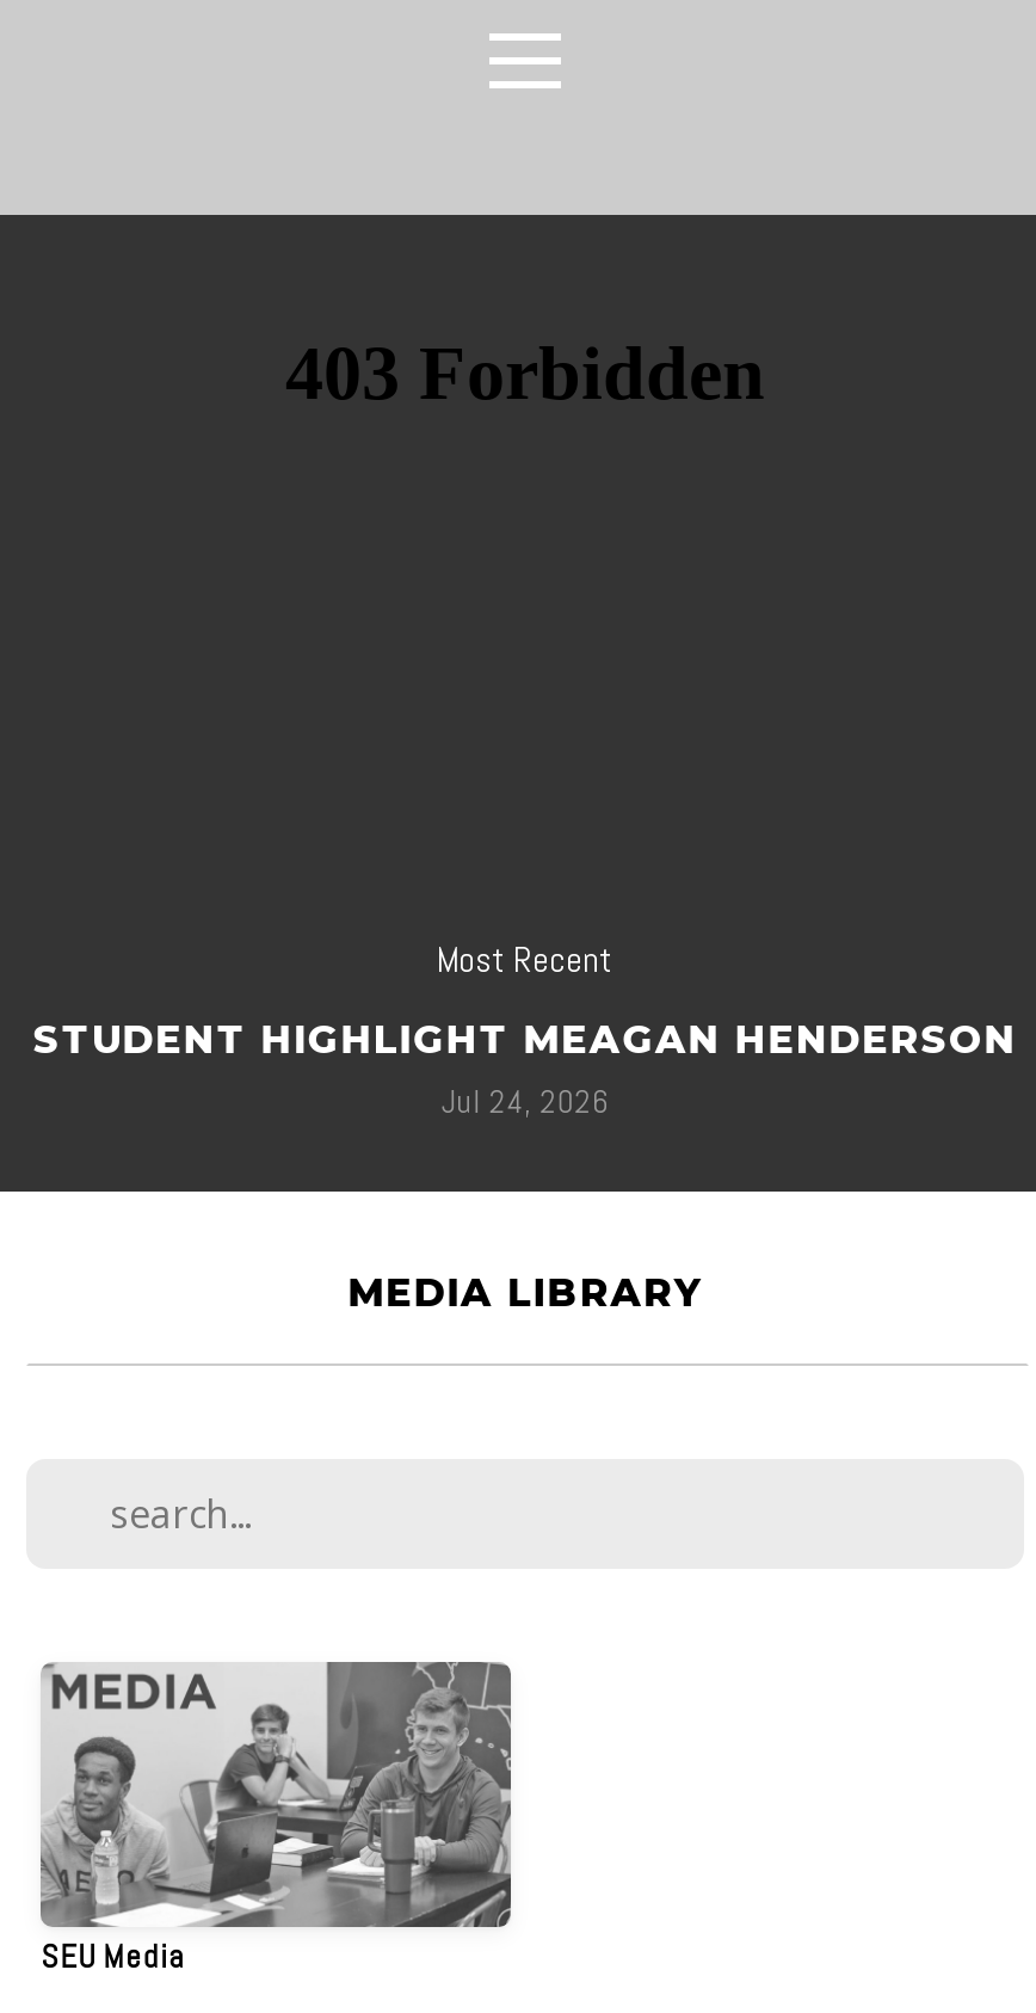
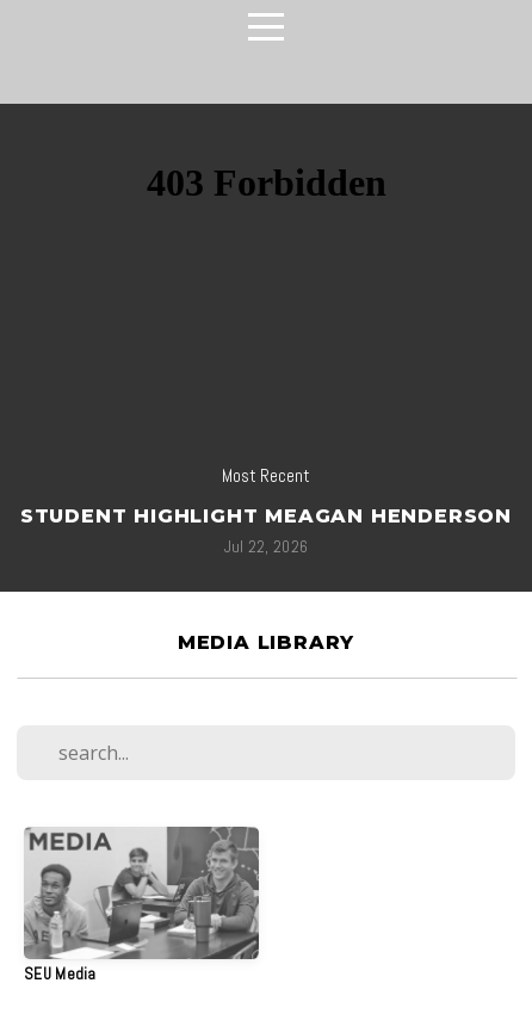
[441,1082,609,1123] Jul 24, 2026 -> [224,537,308,557] Jul 22, 2026

